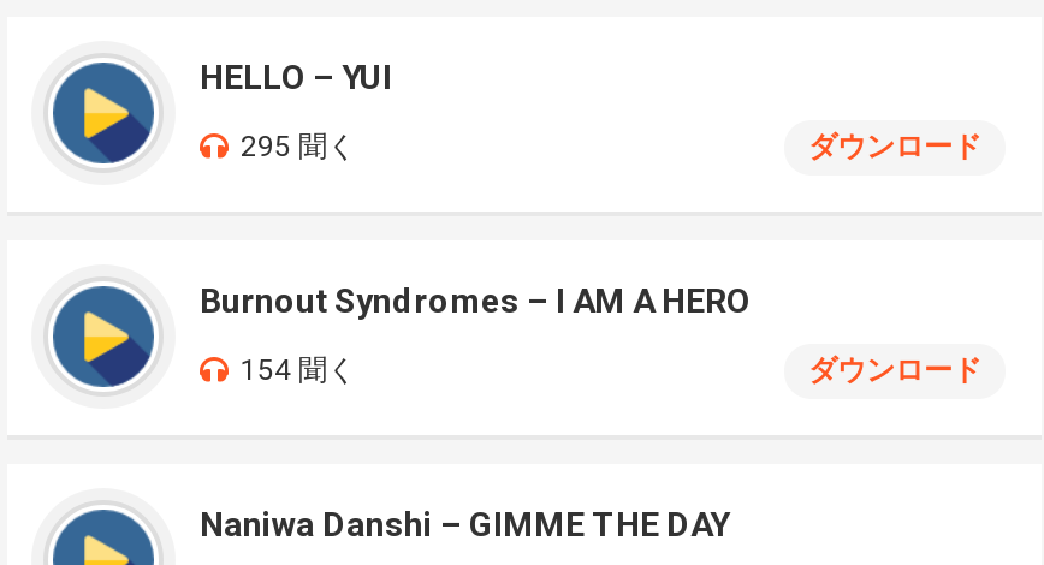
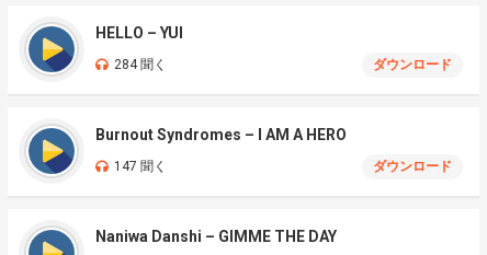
[241,130,356,163] 295 聞く -> [114,57,167,72] 284 聞く
[241,353,356,387] 154 聞く -> [114,159,167,174] 147 聞く

